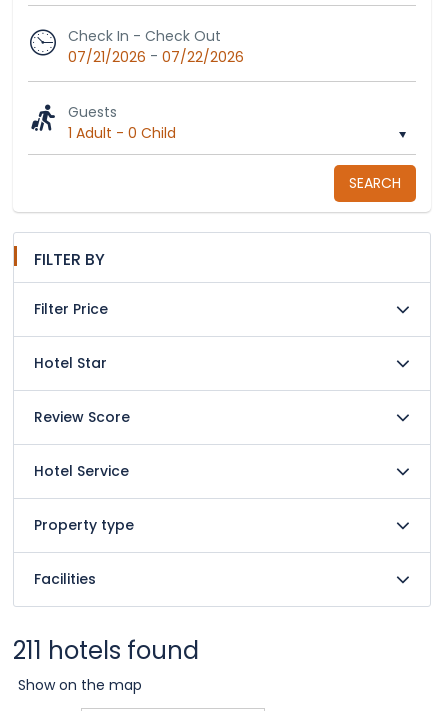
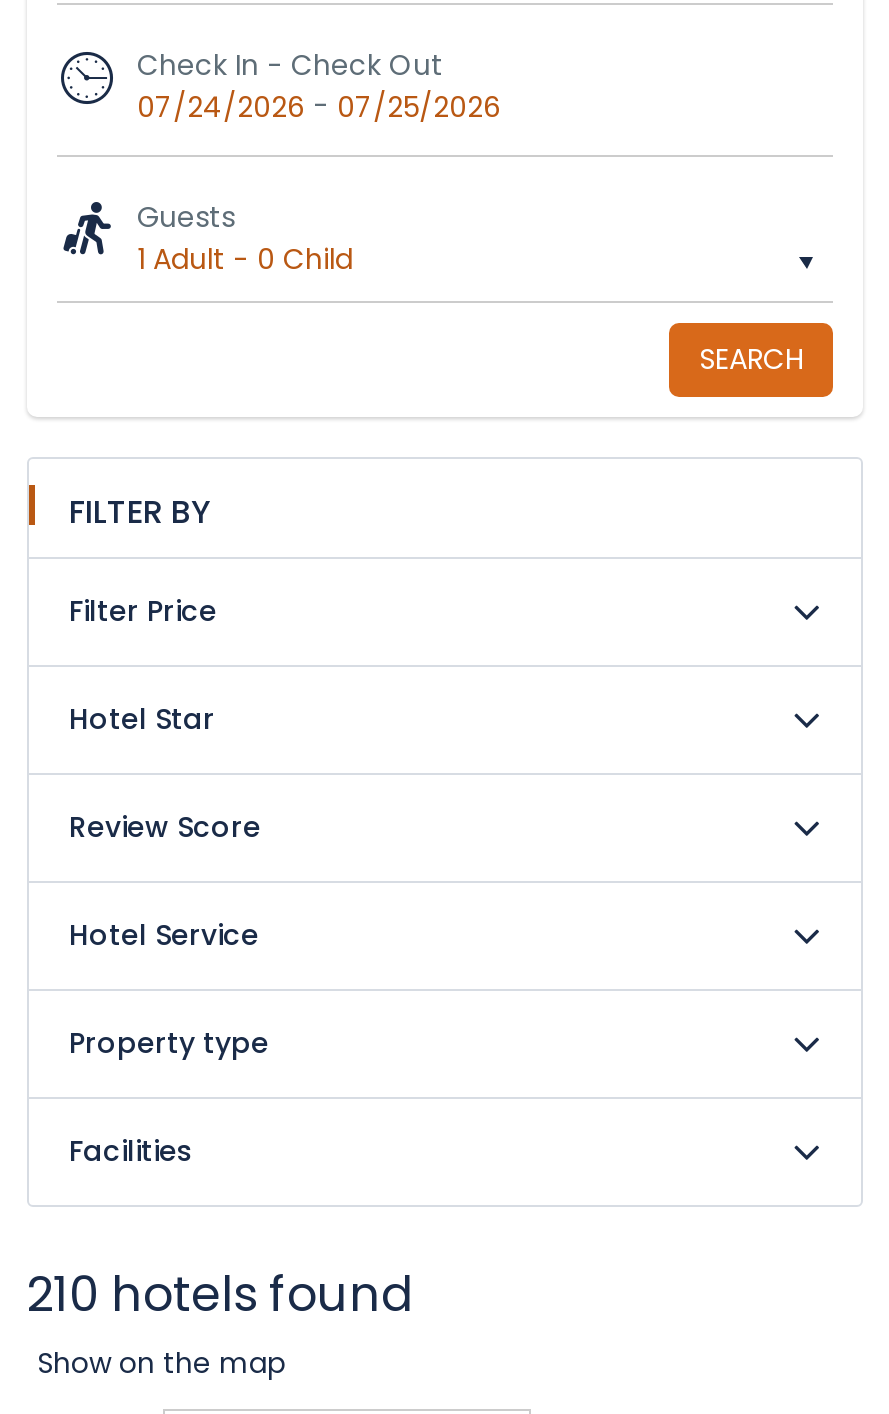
[68,46,244,67] 07/21/2026 - 07/22/2026 -> [137,85,501,127] 07/24/2026 - 07/25/2026
[13,634,199,667] 211 hotels found -> [27,1261,413,1327] 210 hotels found

